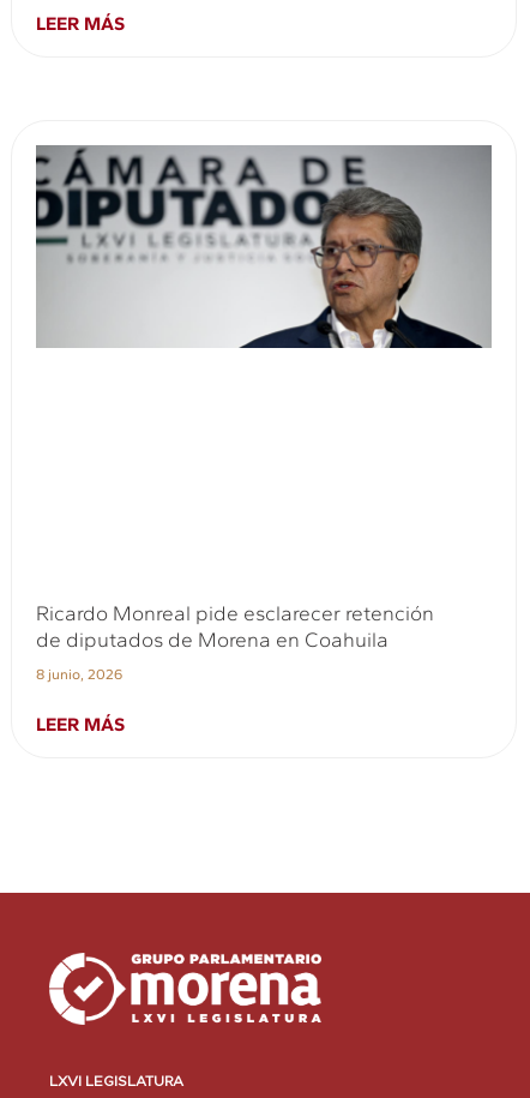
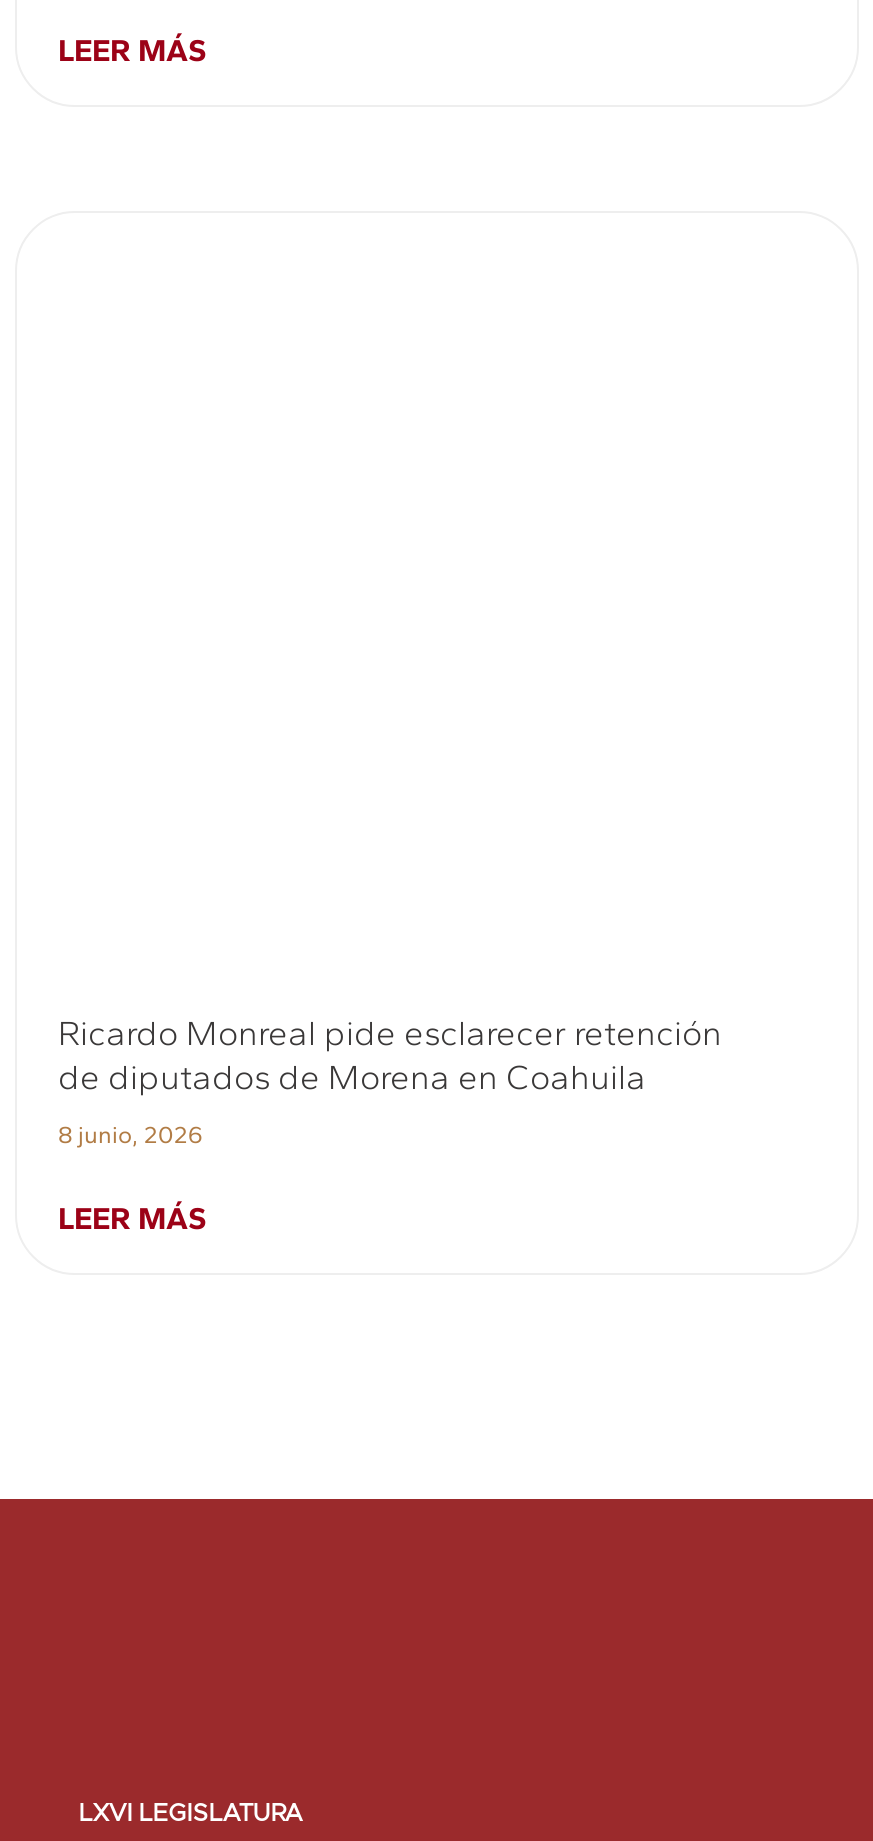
[35,144,493,349] [image] -> none
[48,952,323,1026] [image] -> none

